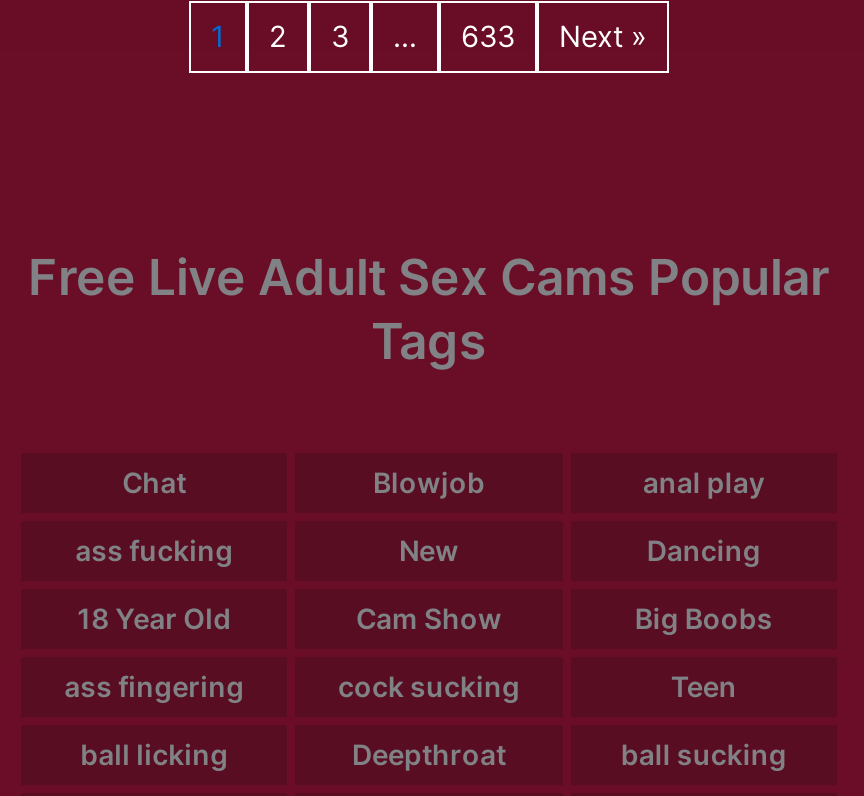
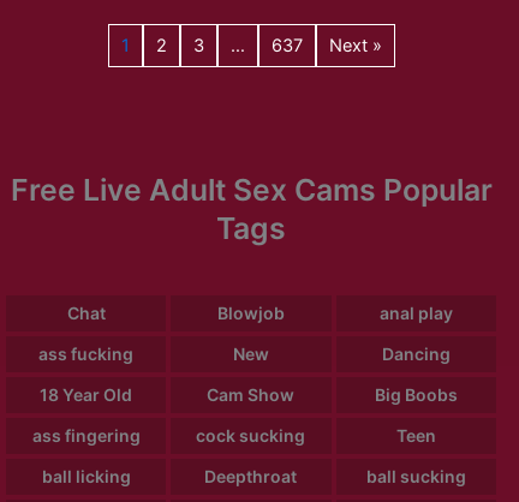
[461,19,515,55] 633 -> [271,35,302,56] 637

